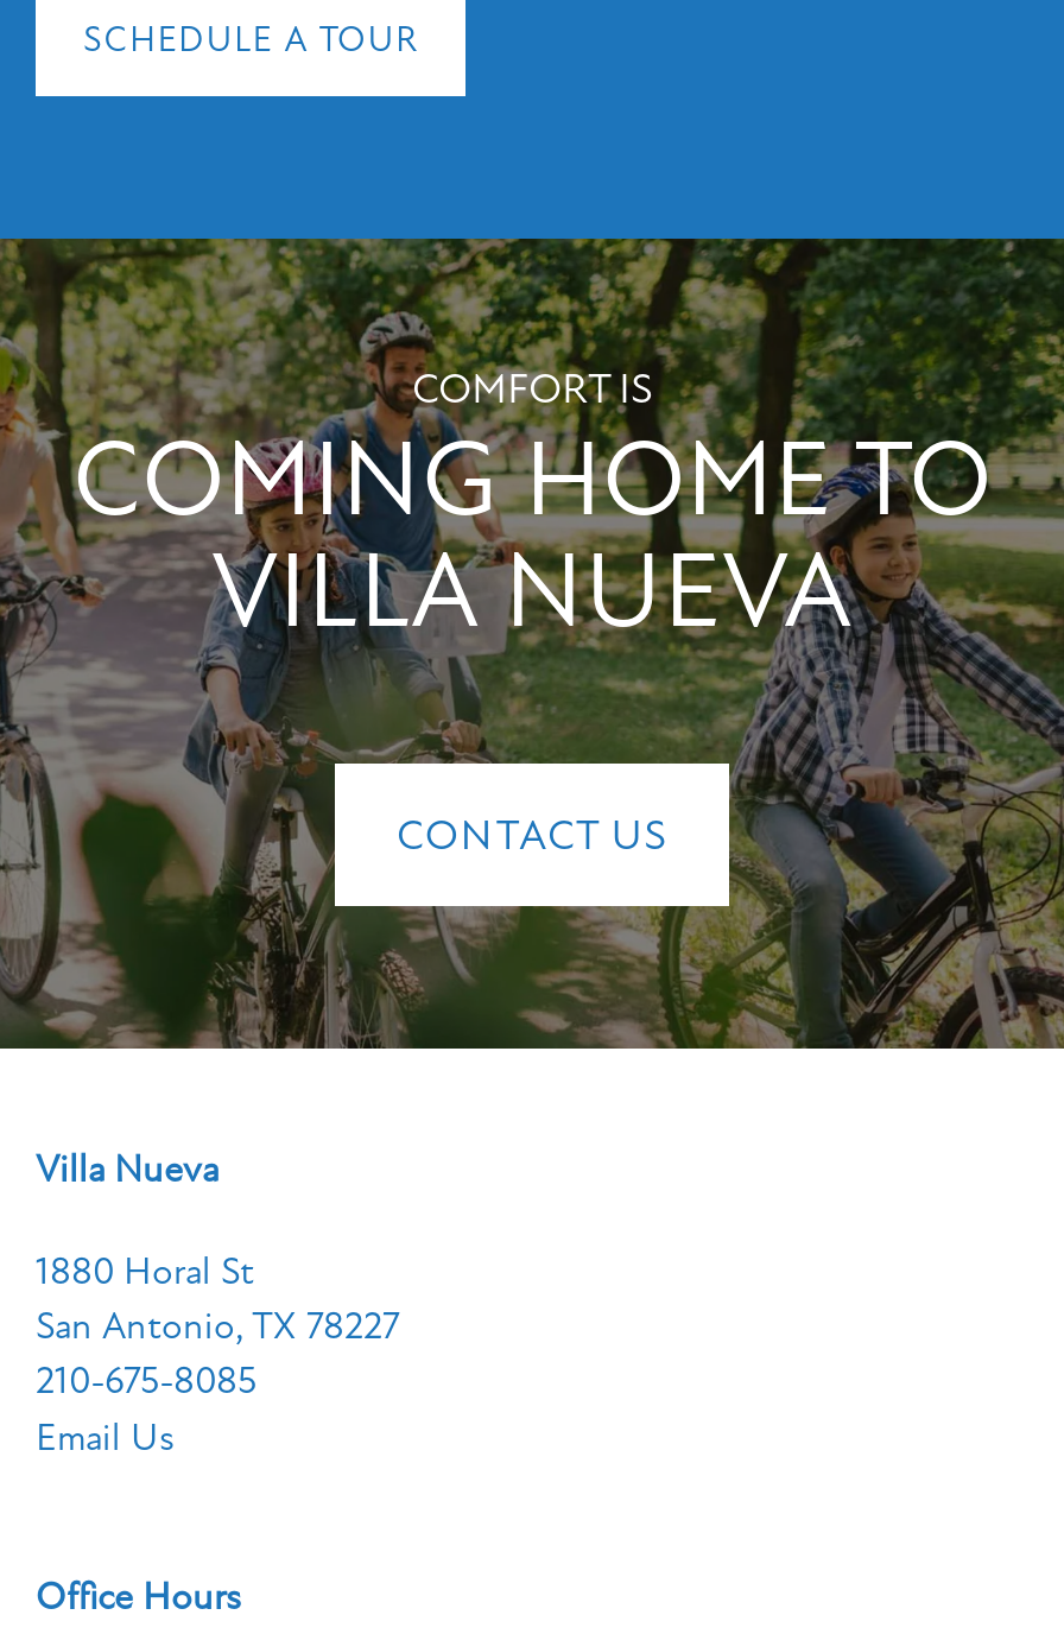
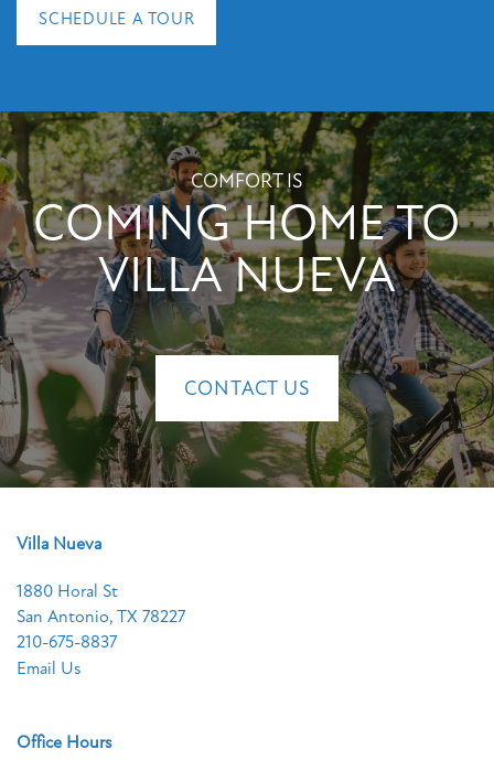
[36,1357,256,1405] 210-675-8085 -> [17,631,117,654] 210-675-8837

